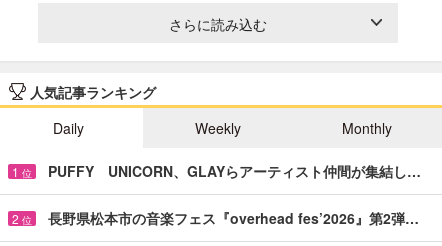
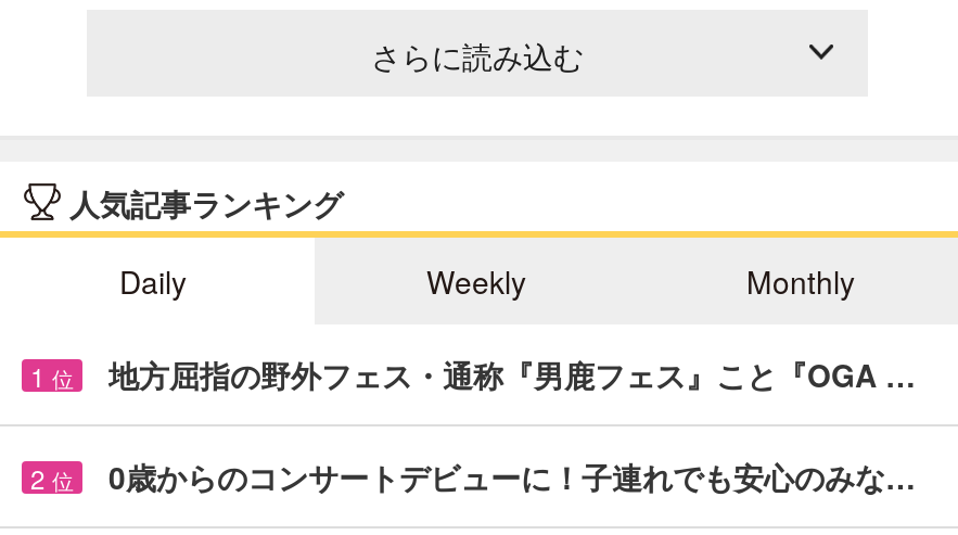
[48,161,421,181] PUFFY UNICORN、GLAYらアーティスト仲間が集結し… -> [108,352,916,396] 地方屈指の野外フェス・通称『男鹿フェス』こと『OGA …
[48,208,419,228] 長野県松本市の音楽フェス『overhead fes’2026』第2弾… -> [108,454,916,498] 0歳からのコンサートデビューに！子連れでも安心のみな…

